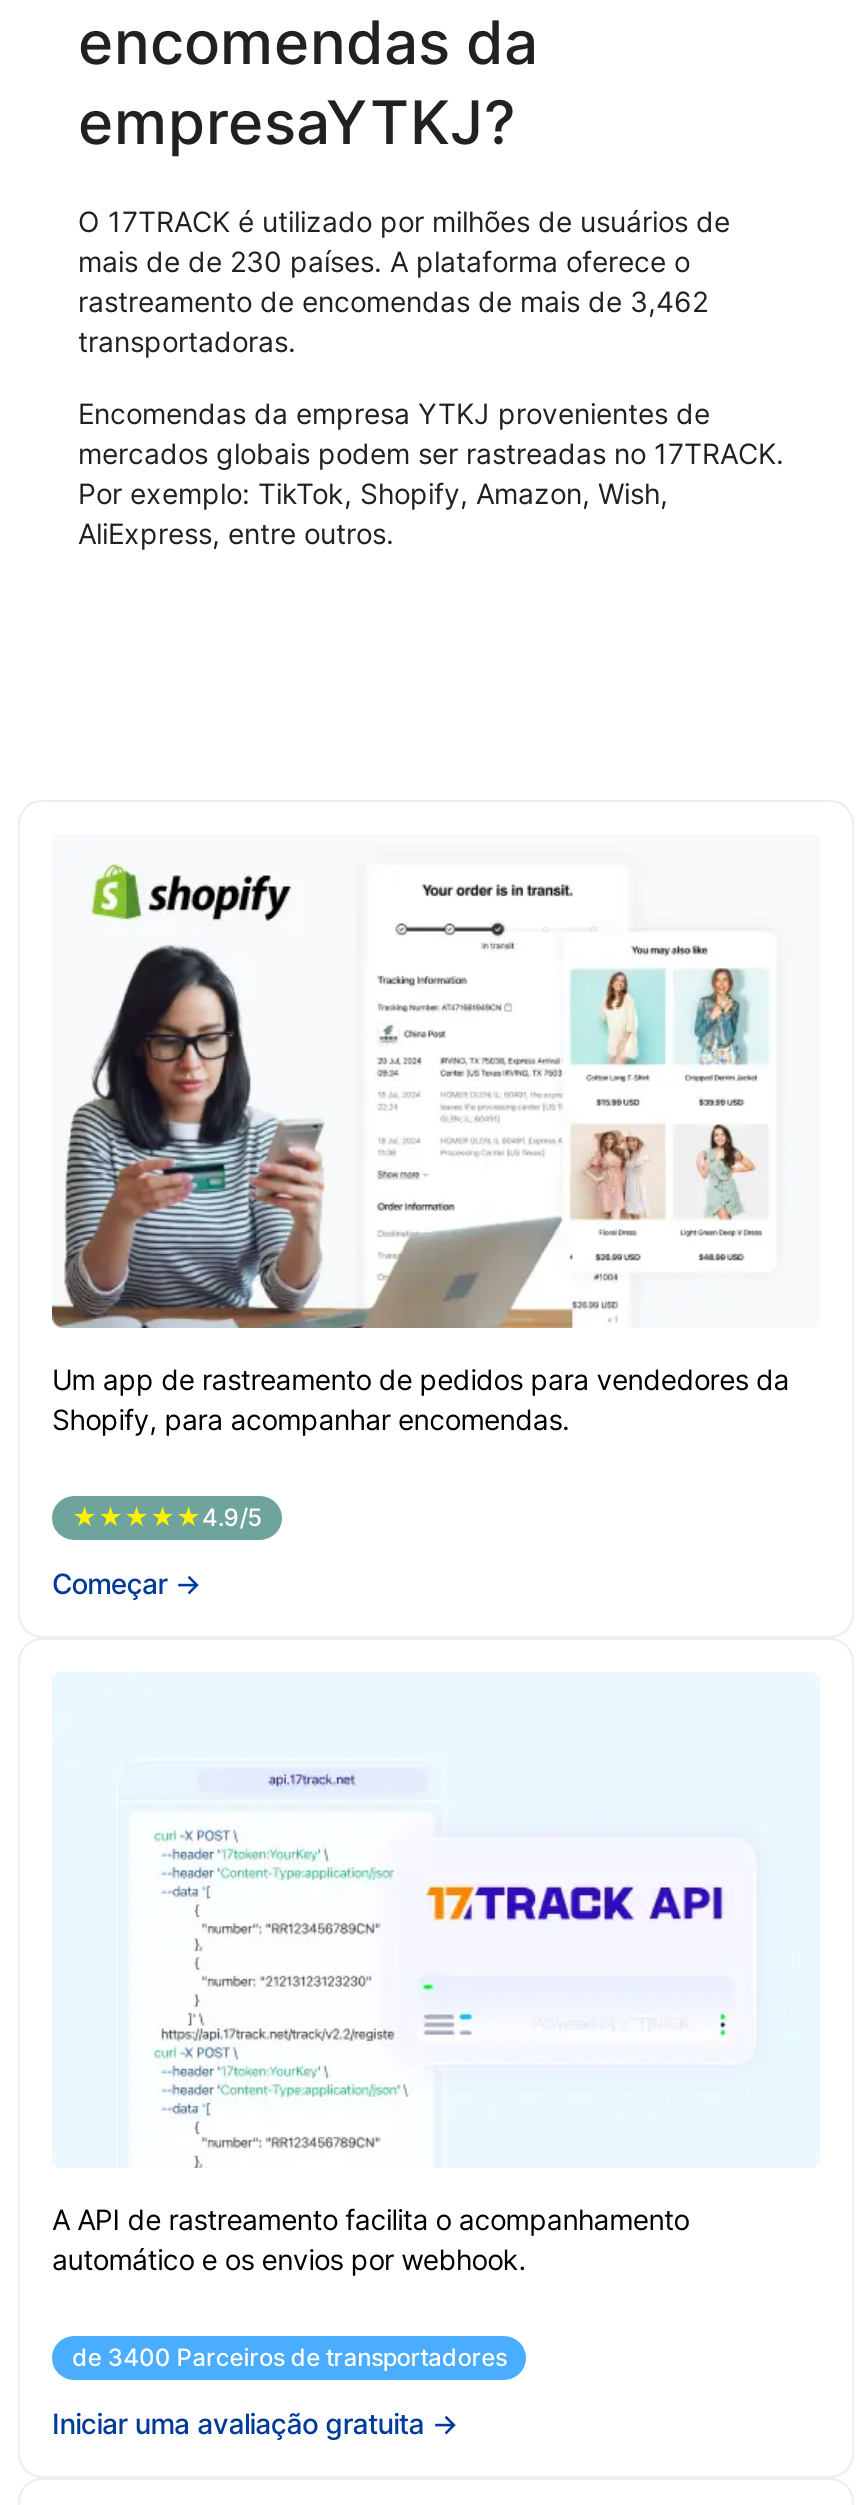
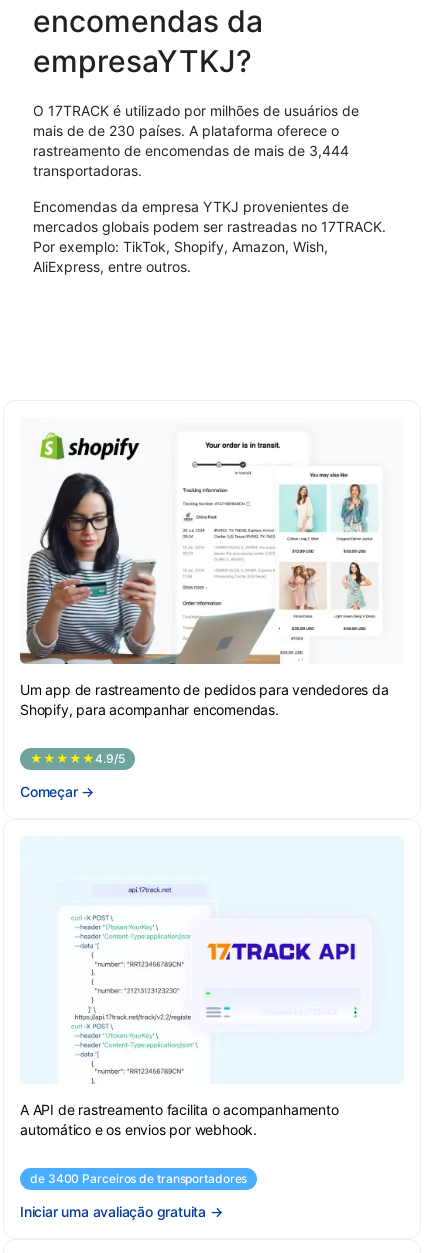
[78,283,708,317] rastreamento de encomendas de mais de 3,462 -> [33,142,349,159] rastreamento de encomendas de mais de 3,444

